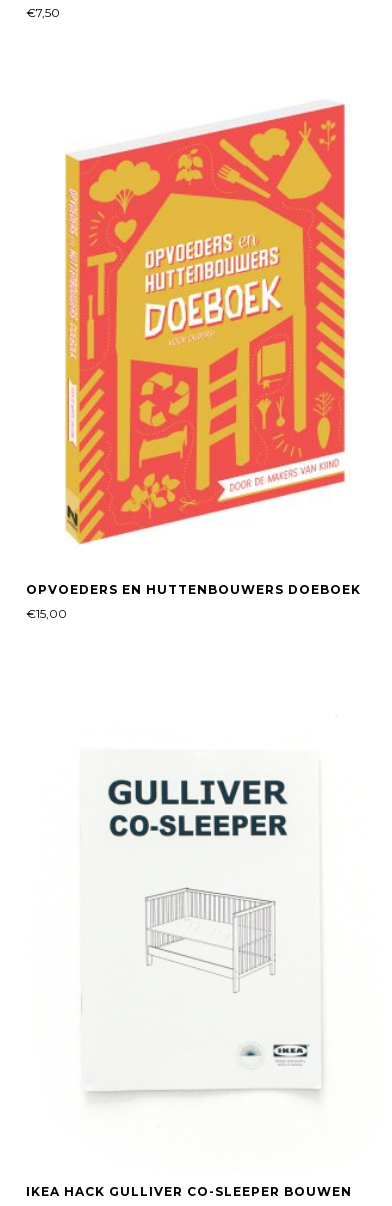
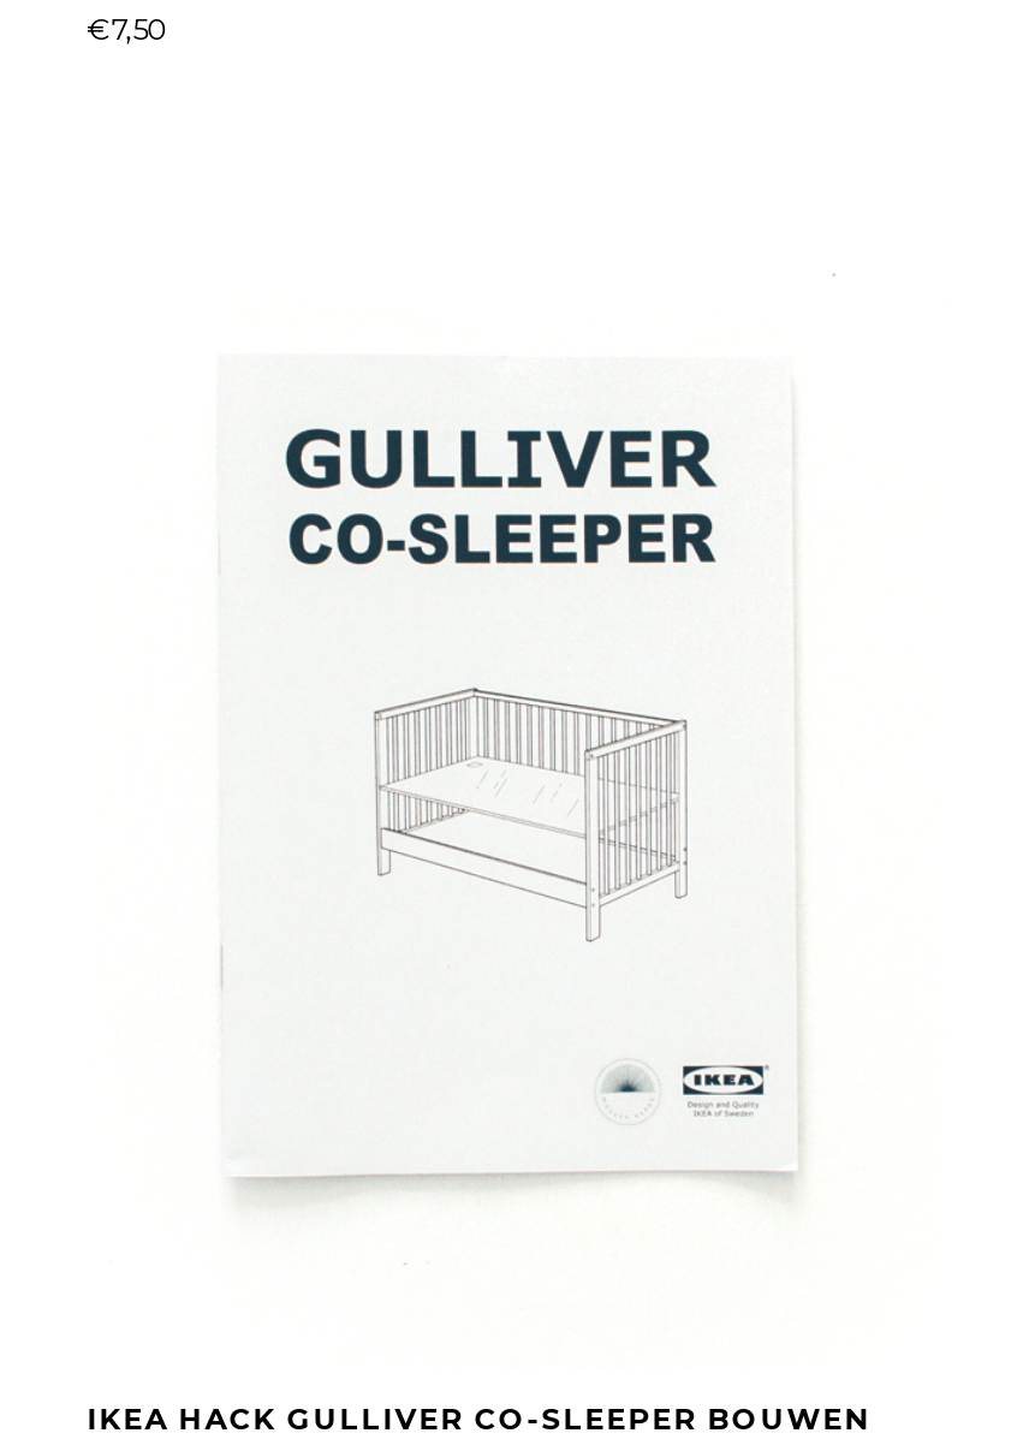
[26,103,361,621] [image] | OPVOEDERS EN HUTTENBOUWERS DOEBOEK | €15,00 -> none

